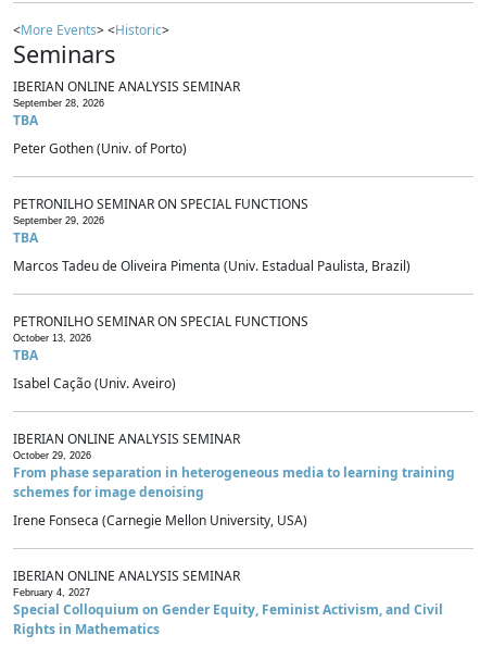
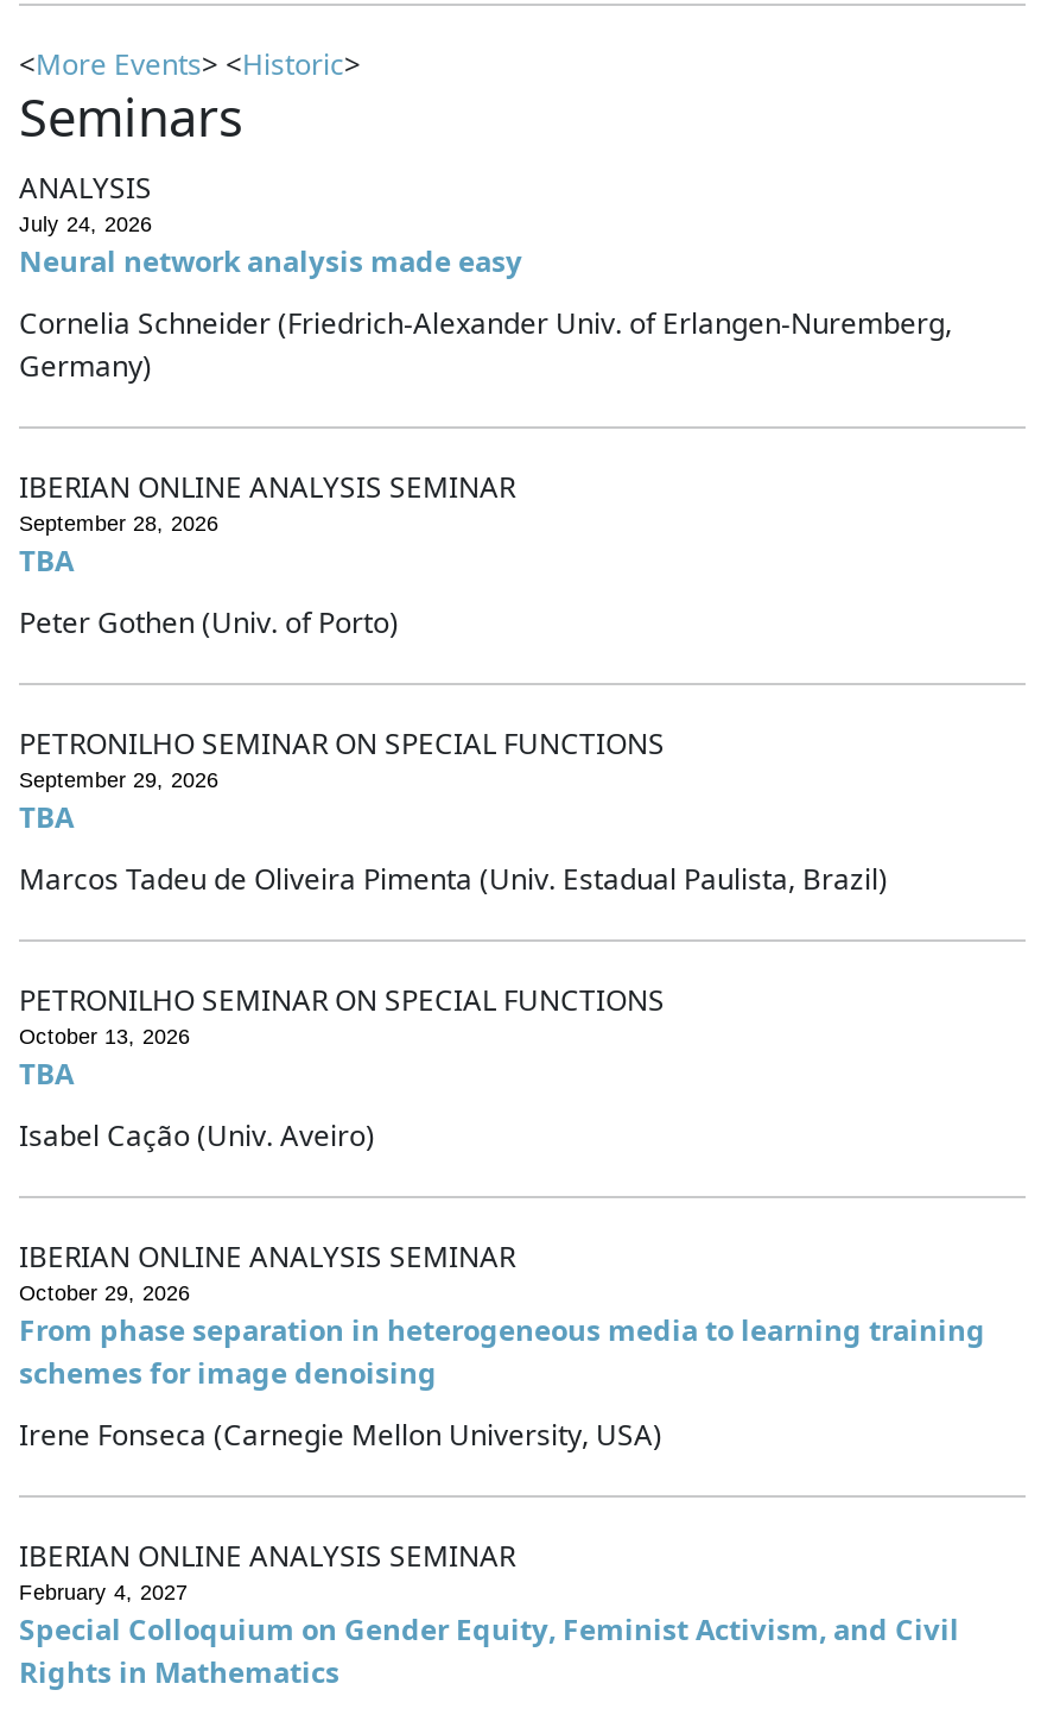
none -> [19,169,952,387] ANALYSIS | July 24, 2026 | Neural network analysis made easy | Cornelia Schneider (Friedrich-Alexander Univ. of Erlangen-Nuremberg, | Germany)

